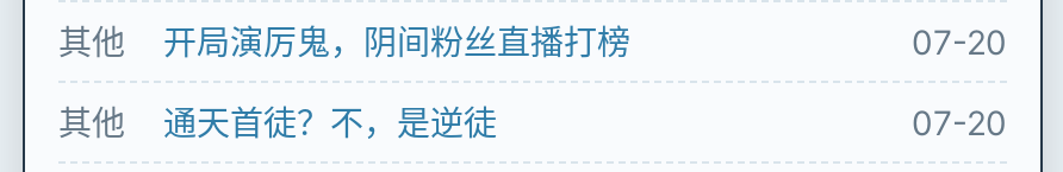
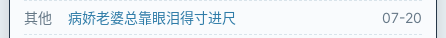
[58,21,1007,142] 开局演厉鬼，阴间粉丝直播打榜 | 07-20 | 其他 | 通天首徒？不，是逆徒 -> [68,9,236,26] 病娇老婆总靠眼泪得寸进尺

